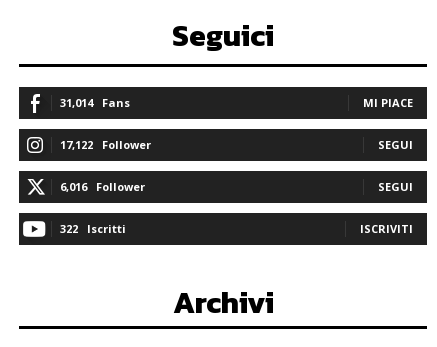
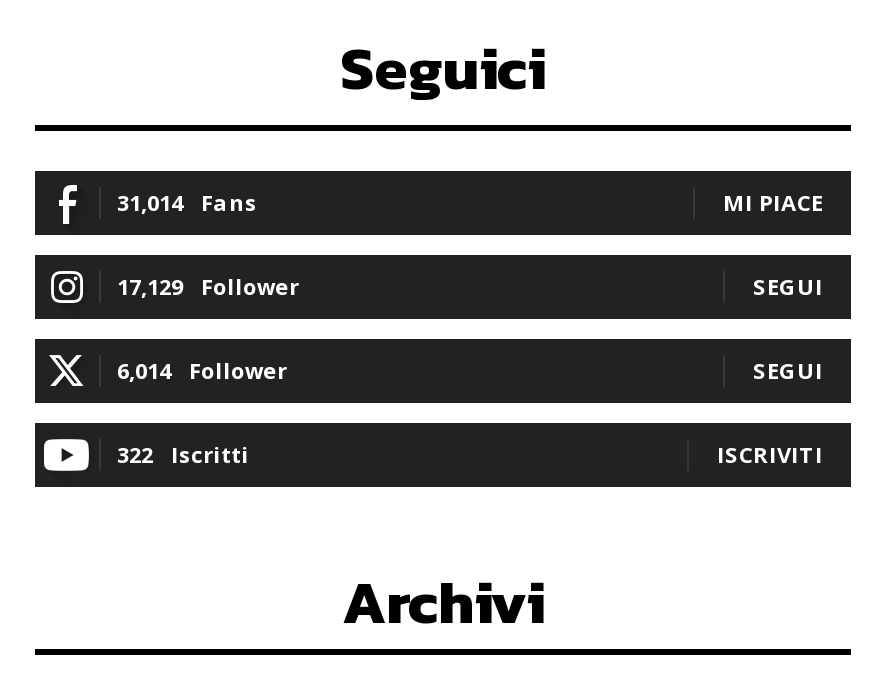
[60,137,151,152] 17,122 Follower -> [117,271,299,301] 17,129 Follower
[60,179,145,194] 6,016 Follower -> [117,355,287,385] 6,014 Follower

